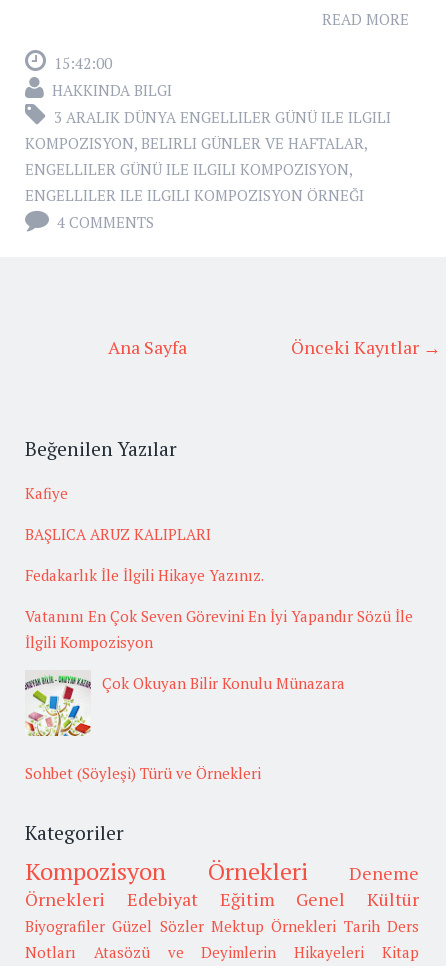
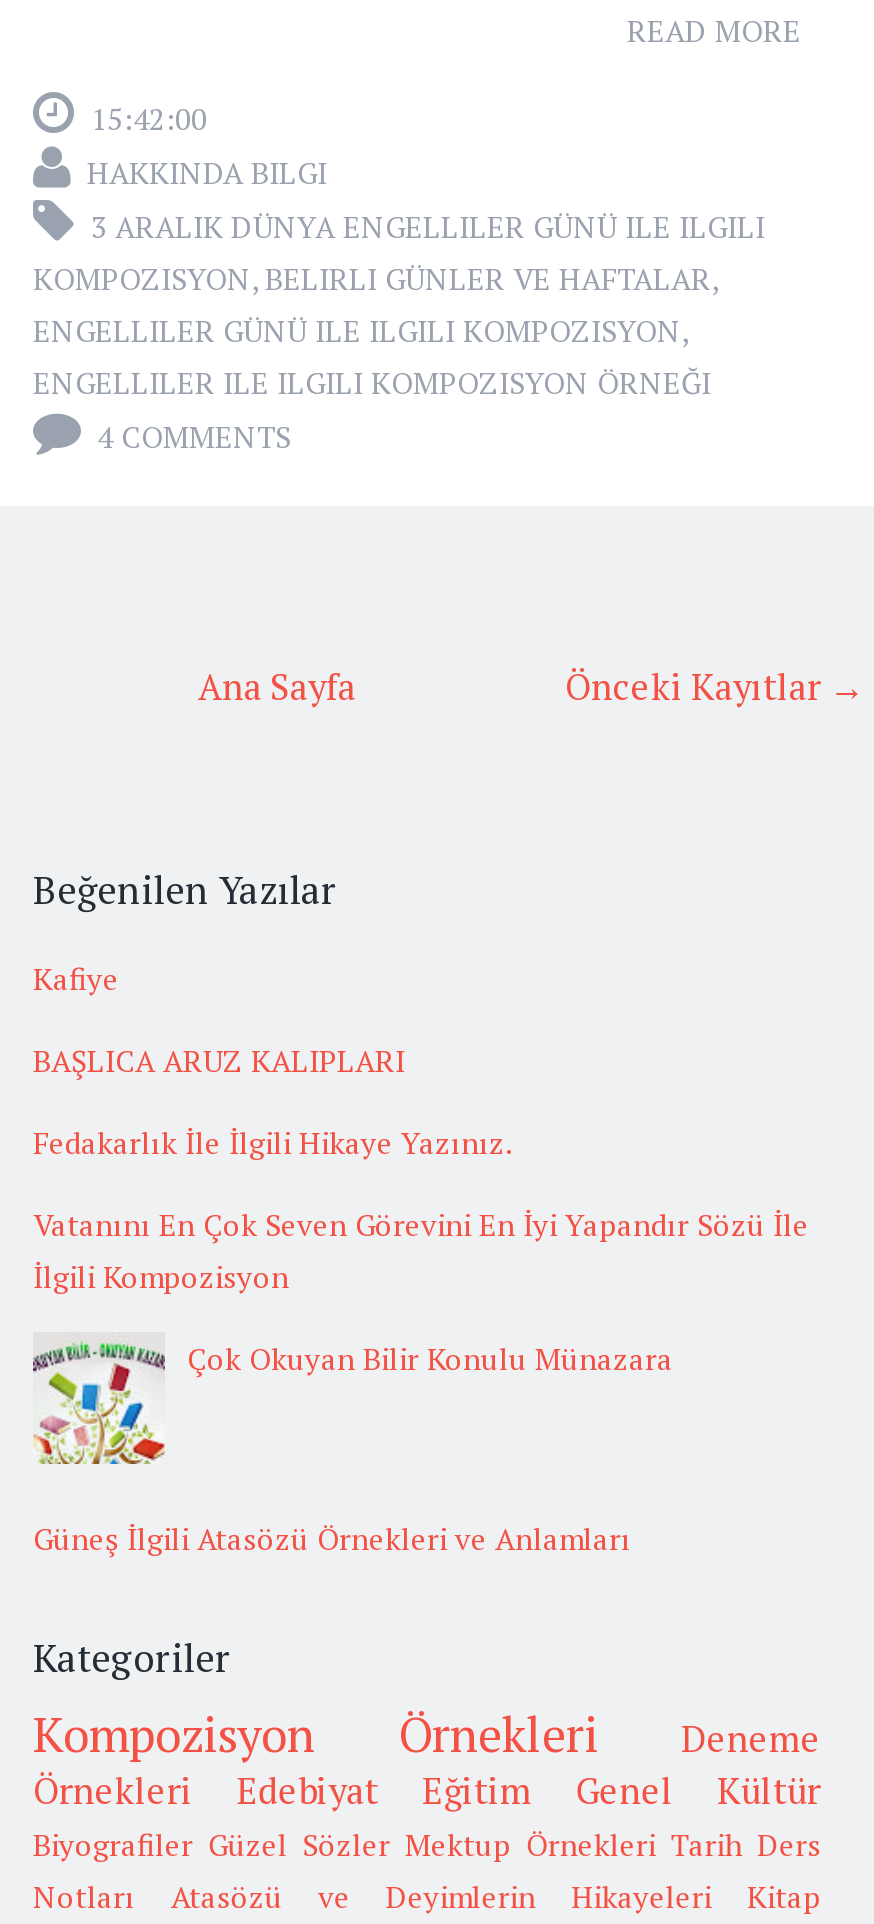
[25,763,261,783] Sohbet (Söyleşi) Türü ve Örnekleri -> [33,1518,631,1558] Güneş İlgili Atasözü Örnekleri ve Anlamları

